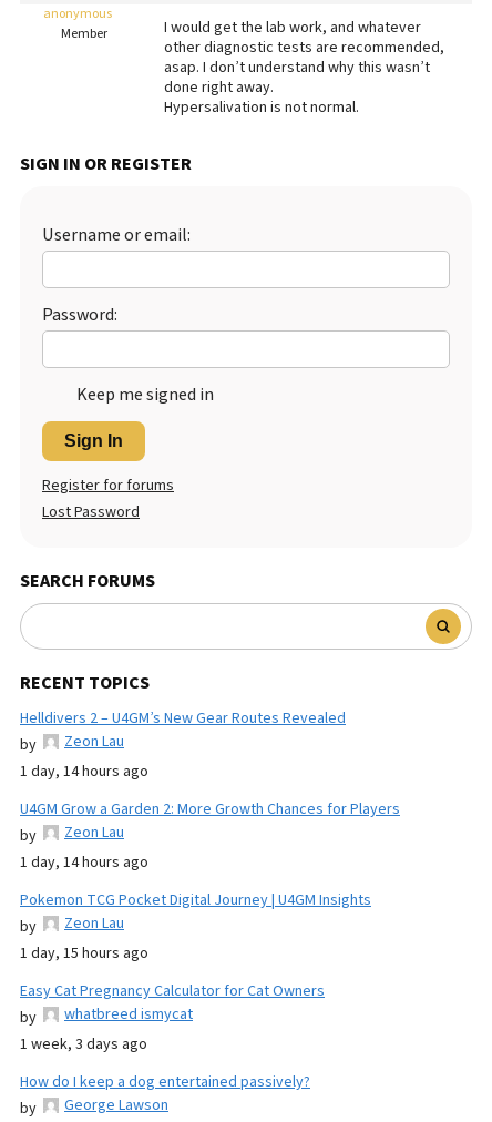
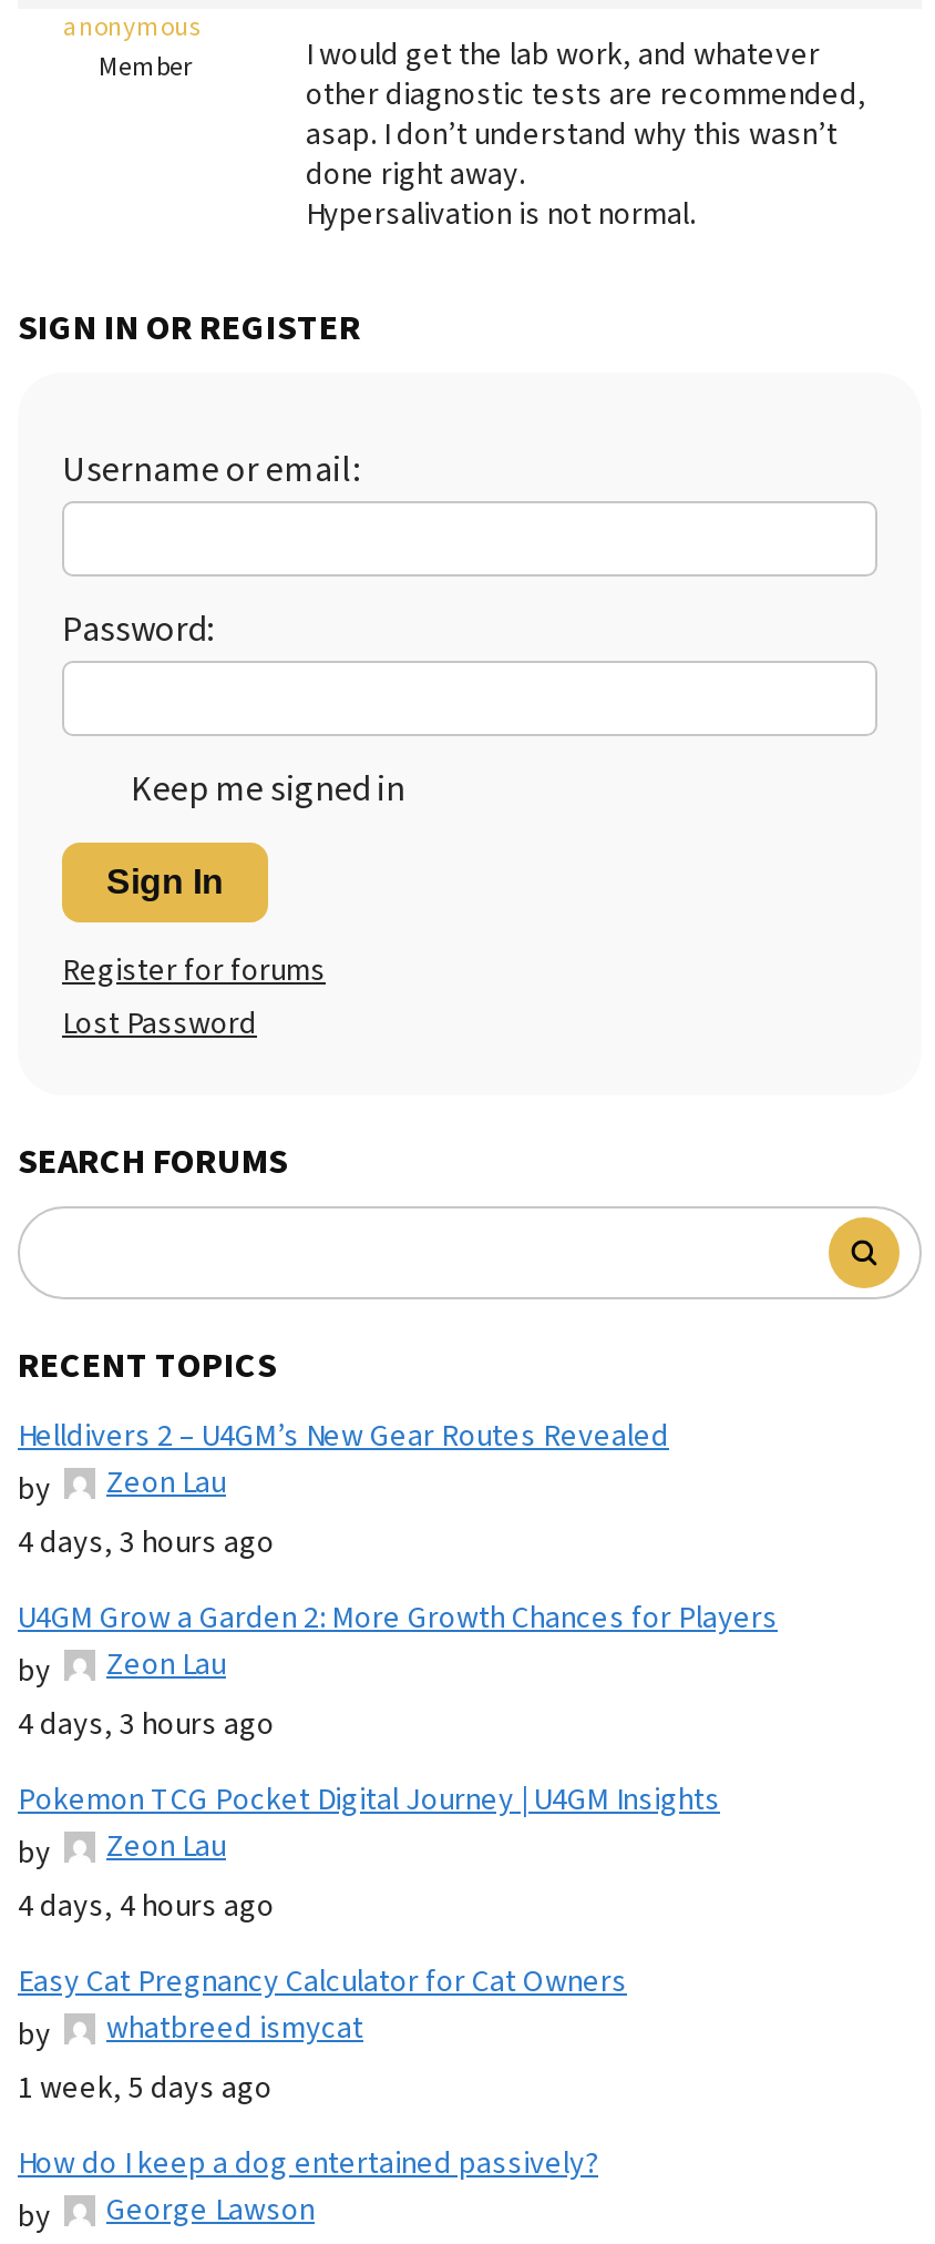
[20,760,148,782] 1 day, 14 hours ago -> [18,1520,275,1565] 4 days, 3 hours ago
[20,851,148,873] 1 day, 14 hours ago -> [18,1702,275,1747] 4 days, 3 hours ago
[20,942,148,964] 1 day, 15 hours ago -> [18,1884,275,1928] 4 days, 4 hours ago
[20,1033,147,1055] 1 week, 3 days ago -> [18,2066,273,2110] 1 week, 5 days ago

